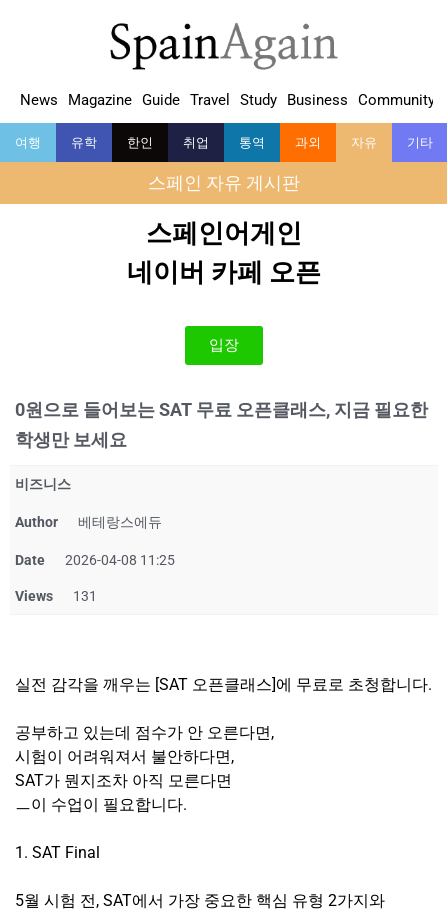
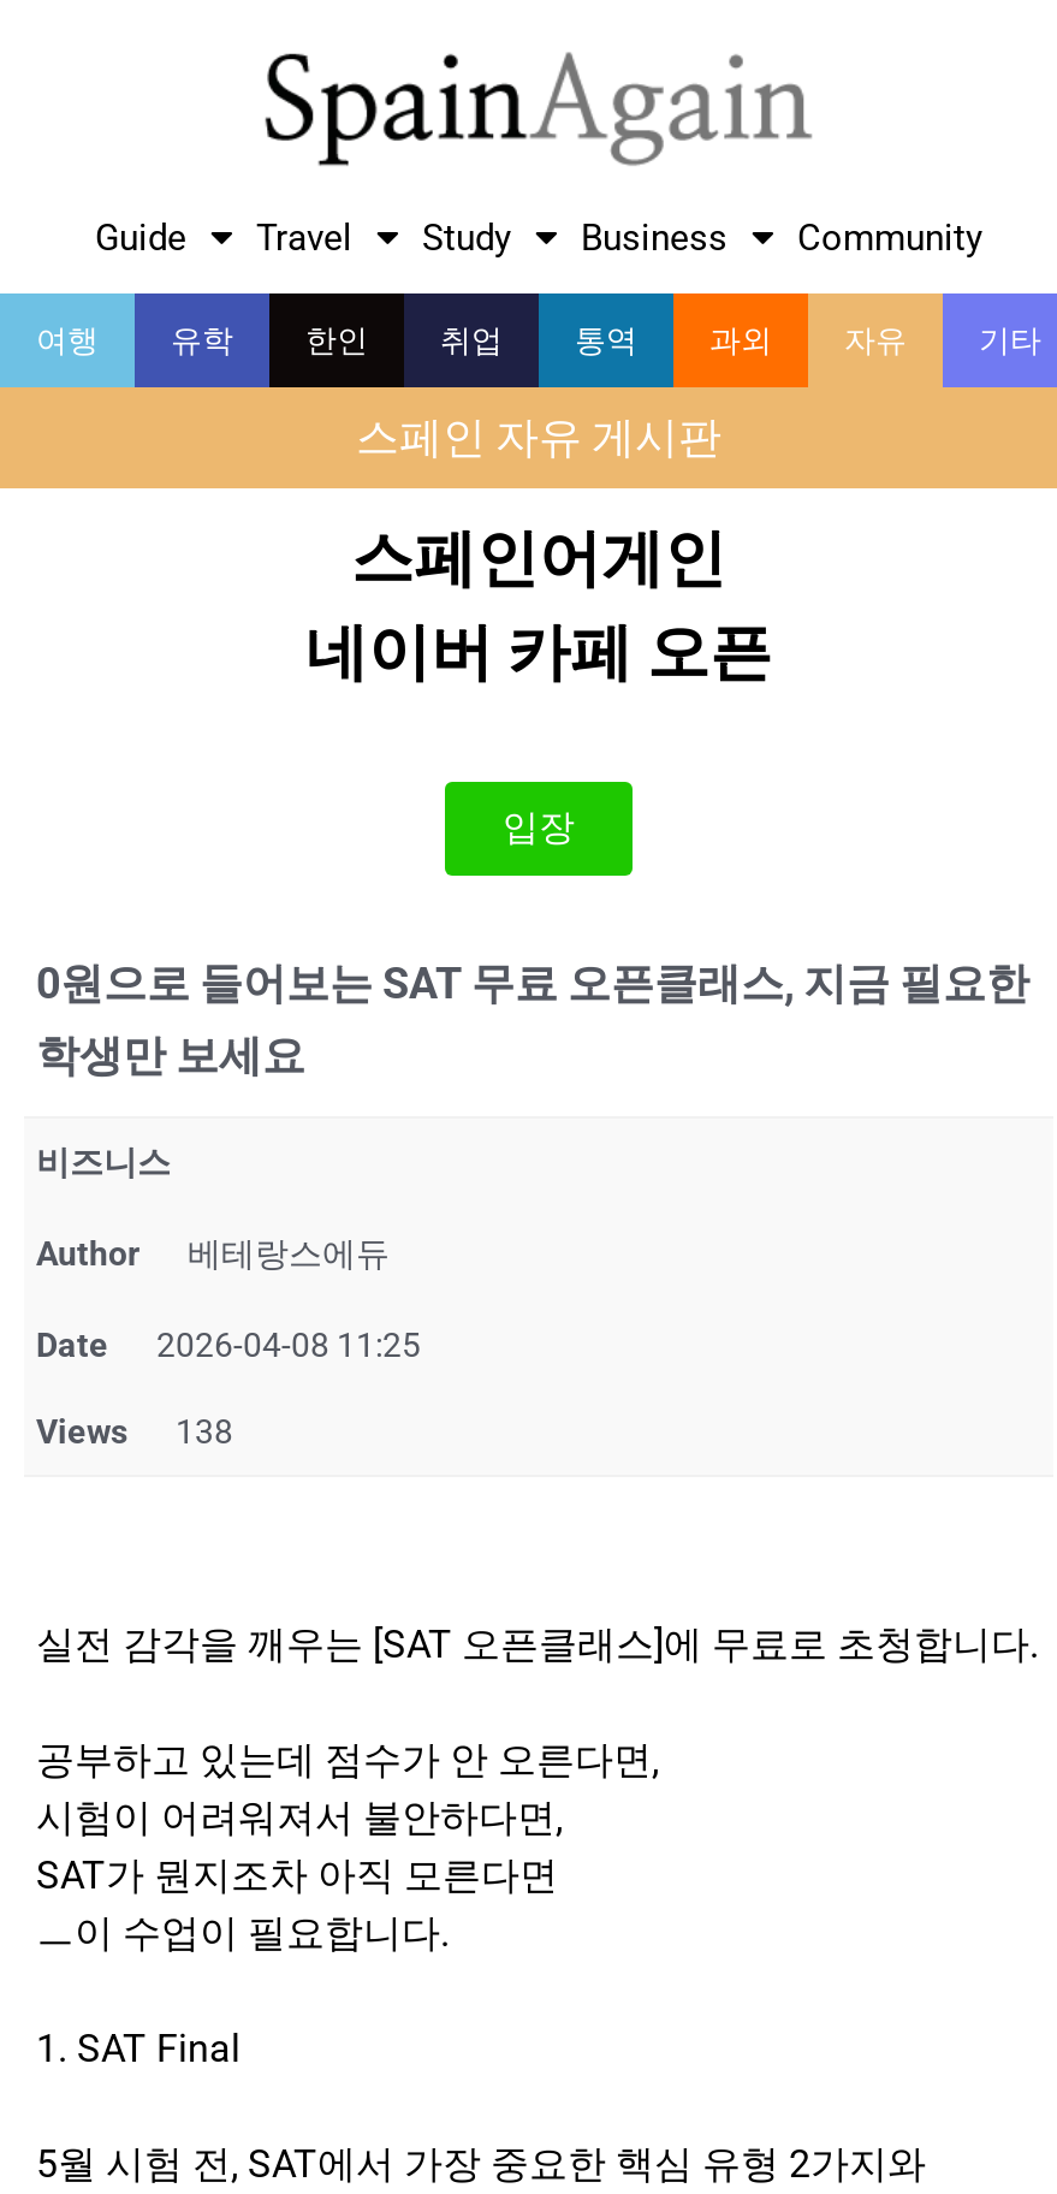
[20,91,435,109] News Magazine Guide Travel Study Business Community -> [95,216,982,259] Guide | Travel | Study | Business | Community
[15,588,97,604] Views 131 -> [36,1412,233,1451] Views 138

